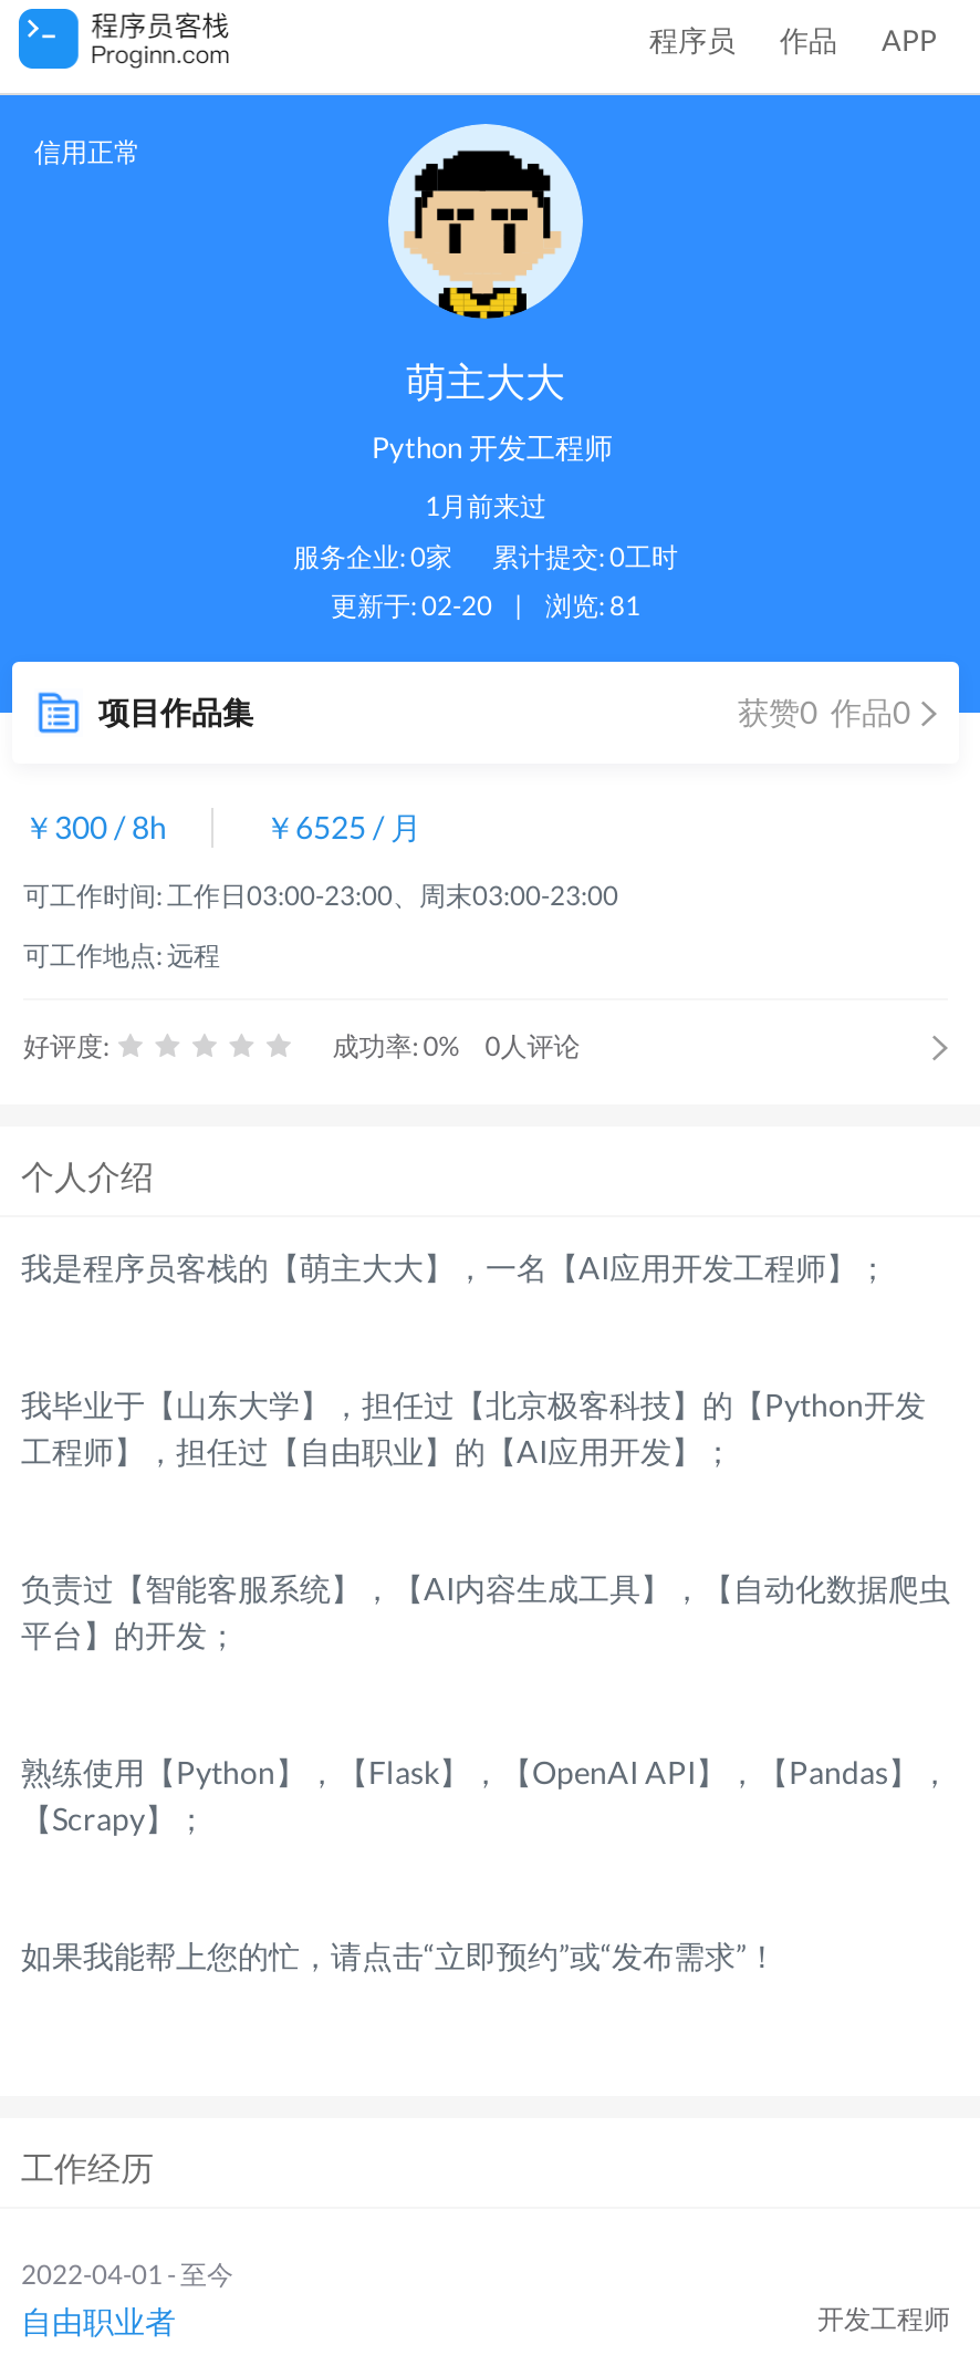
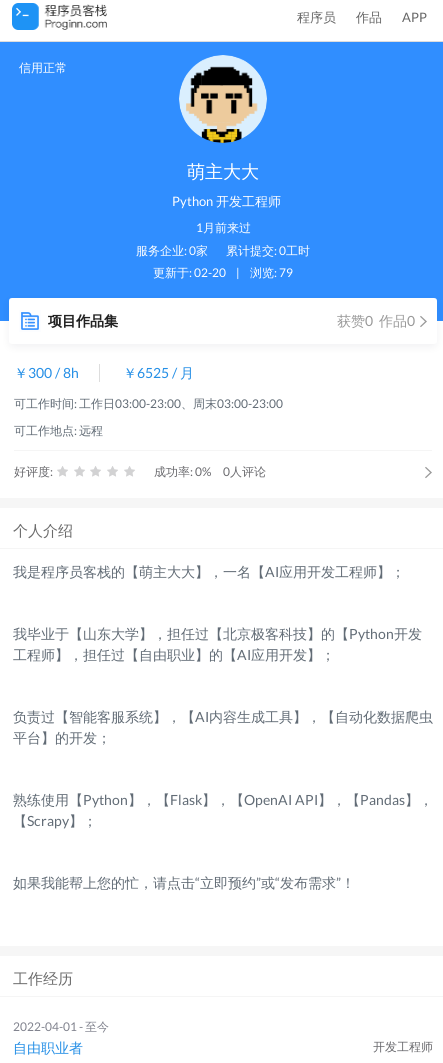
[545,589,640,622] 浏览: 81 -> [250,265,293,280] 浏览: 79

